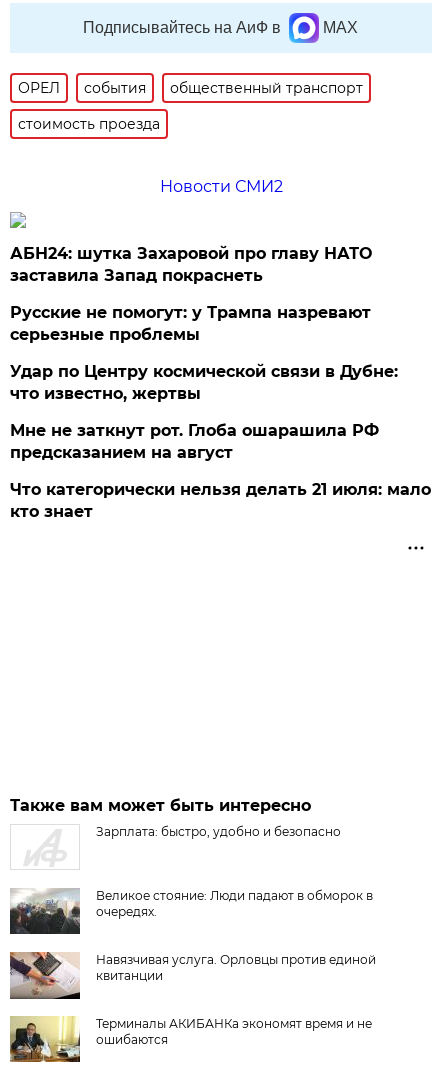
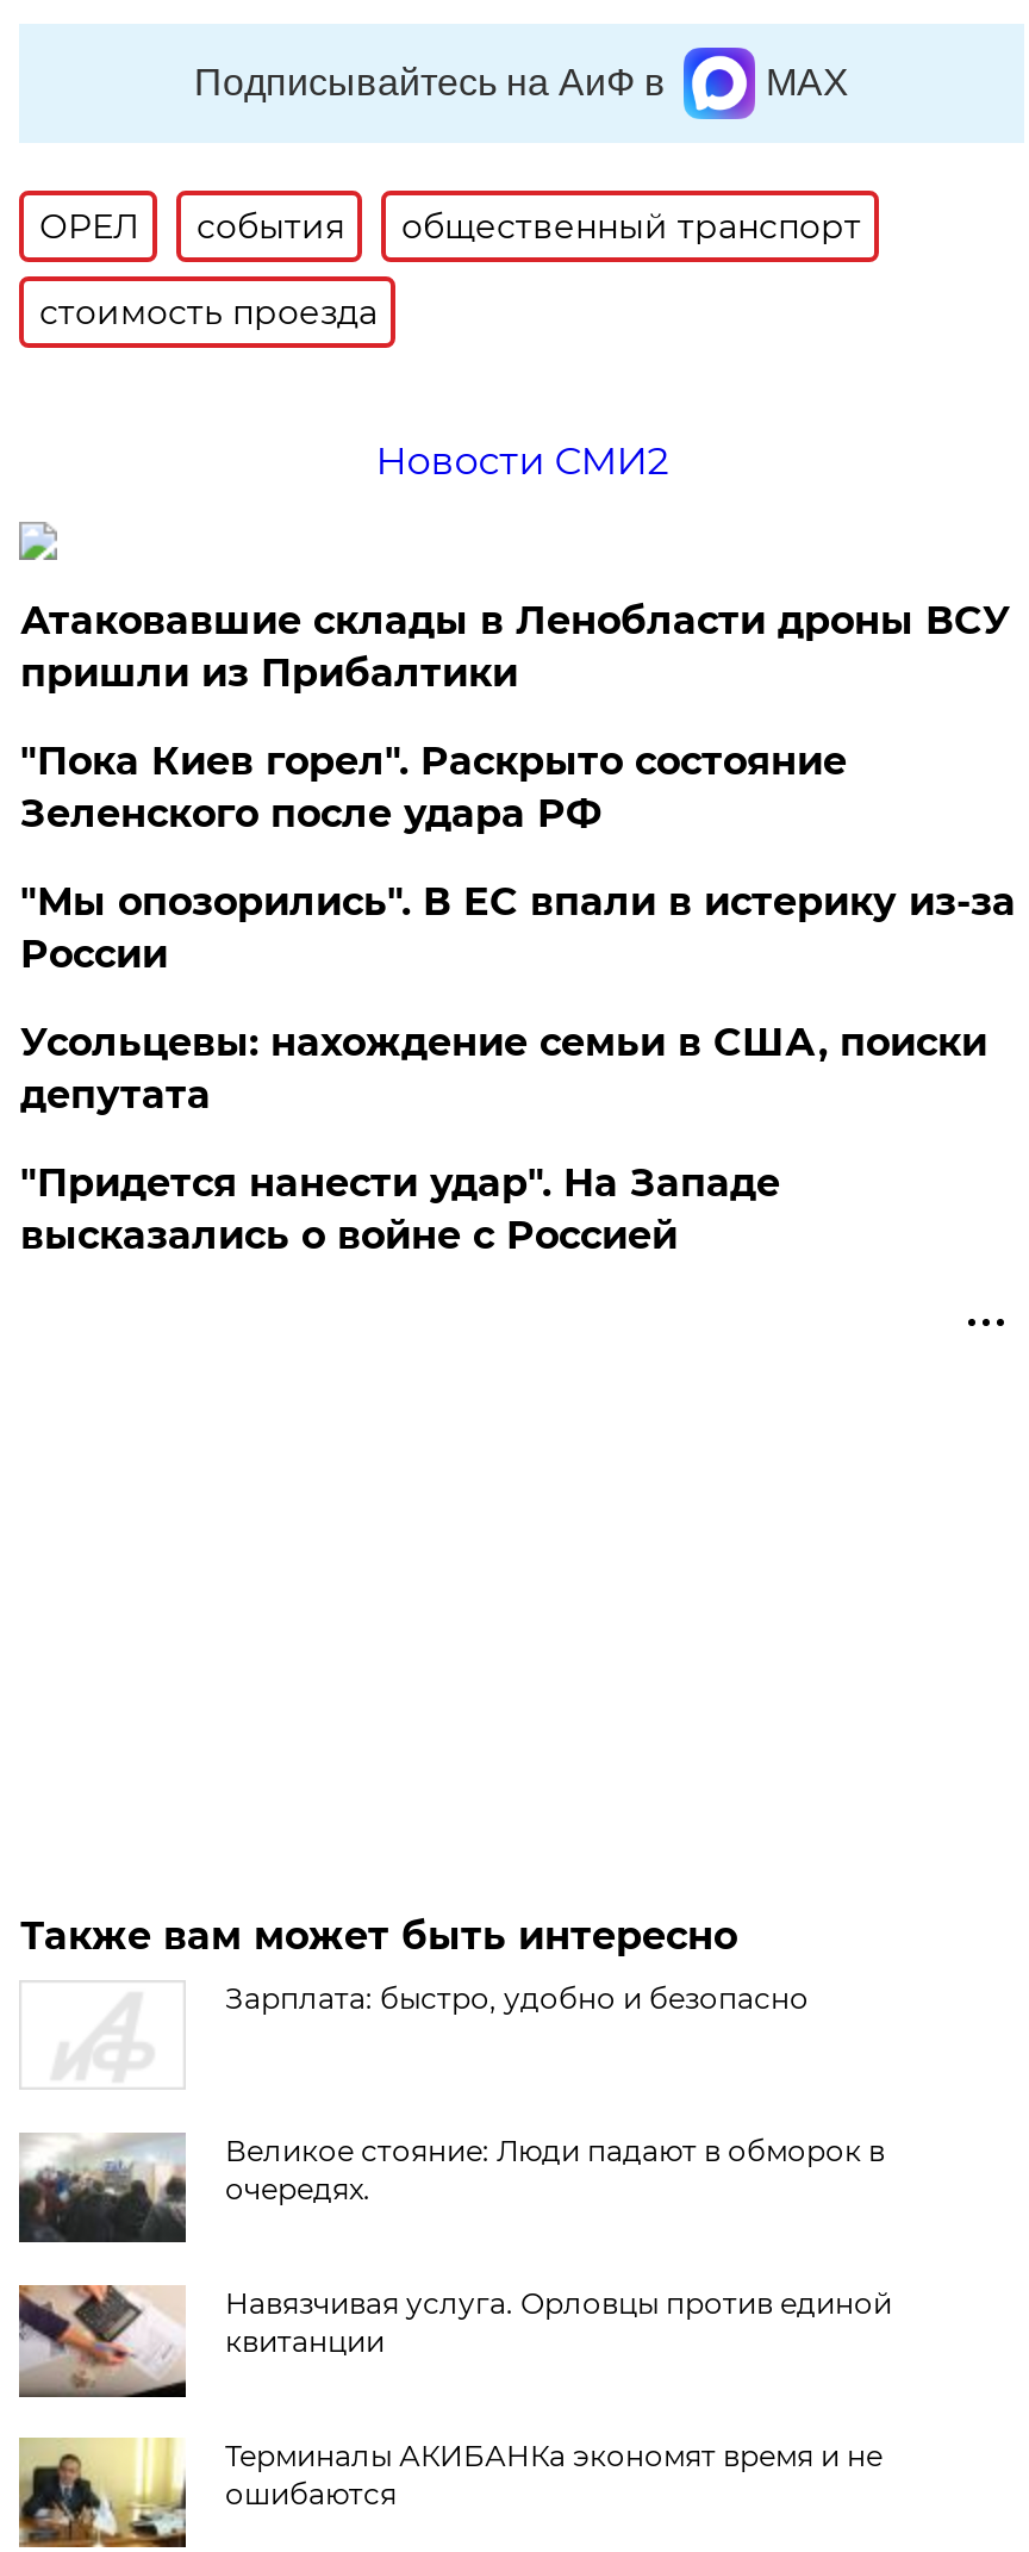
[10,244,372,285] АБН24: шутка Захаровой про главу НАТО | заставила Запад покраснеть -> [20,598,1011,696] Атаковавшие склады в Ленобласти дроны ВСУ | пришли из Прибалтики
[10,303,371,344] Русские не помогут: у Трампа назревают | серьезные проблемы -> [20,738,847,836] "Пока Киев горел". Раскрыто состояние | Зеленского после удара РФ
[10,362,398,403] Удар по Центру космической связи в Дубне: | что известно, жертвы -> [20,879,1016,977] "Мы опозорились". В ЕС впали в истерику из-за | России
[10,421,379,462] Мне не заткнут рот. Глоба ошарашила РФ | предсказанием на август -> [20,1020,987,1117] Усольцевы: нахождение семьи в США, поиски | депутата
[10,480,431,521] Что категорически нельзя делать 21 июля: мало | кто знает -> [20,1160,780,1258] "Придется нанести удар". На Западе | высказались о войне с Россией

